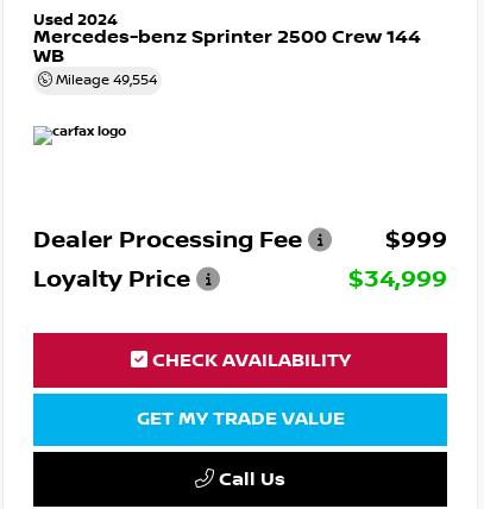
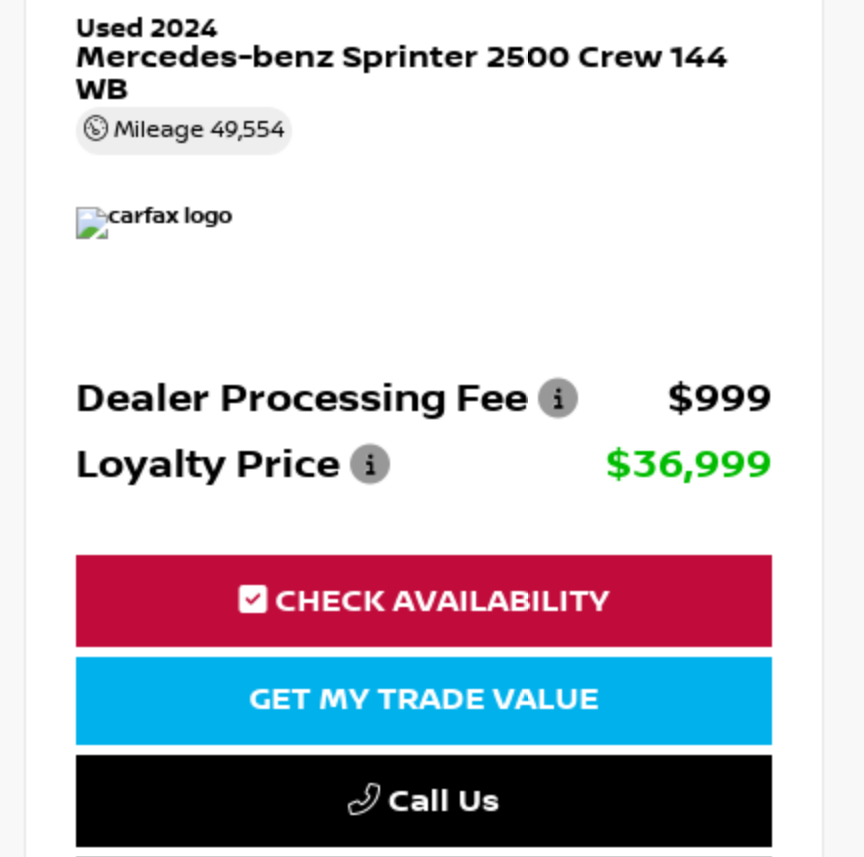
[348,264,447,293] $34,999 -> [606,439,772,487] $36,999

